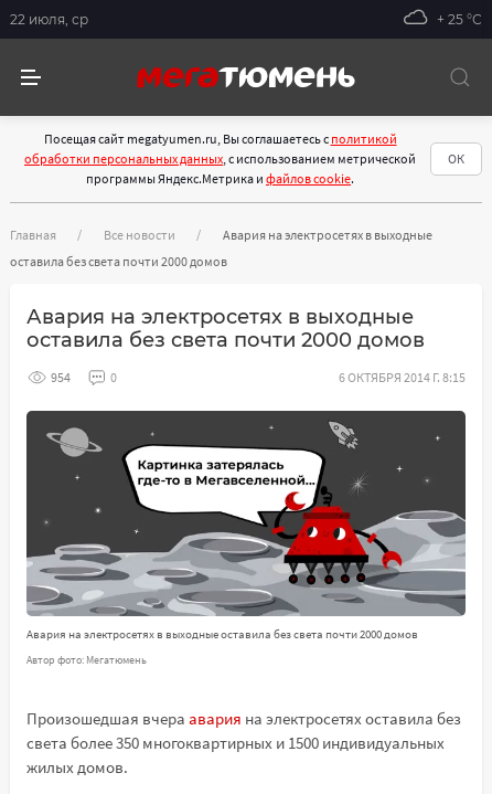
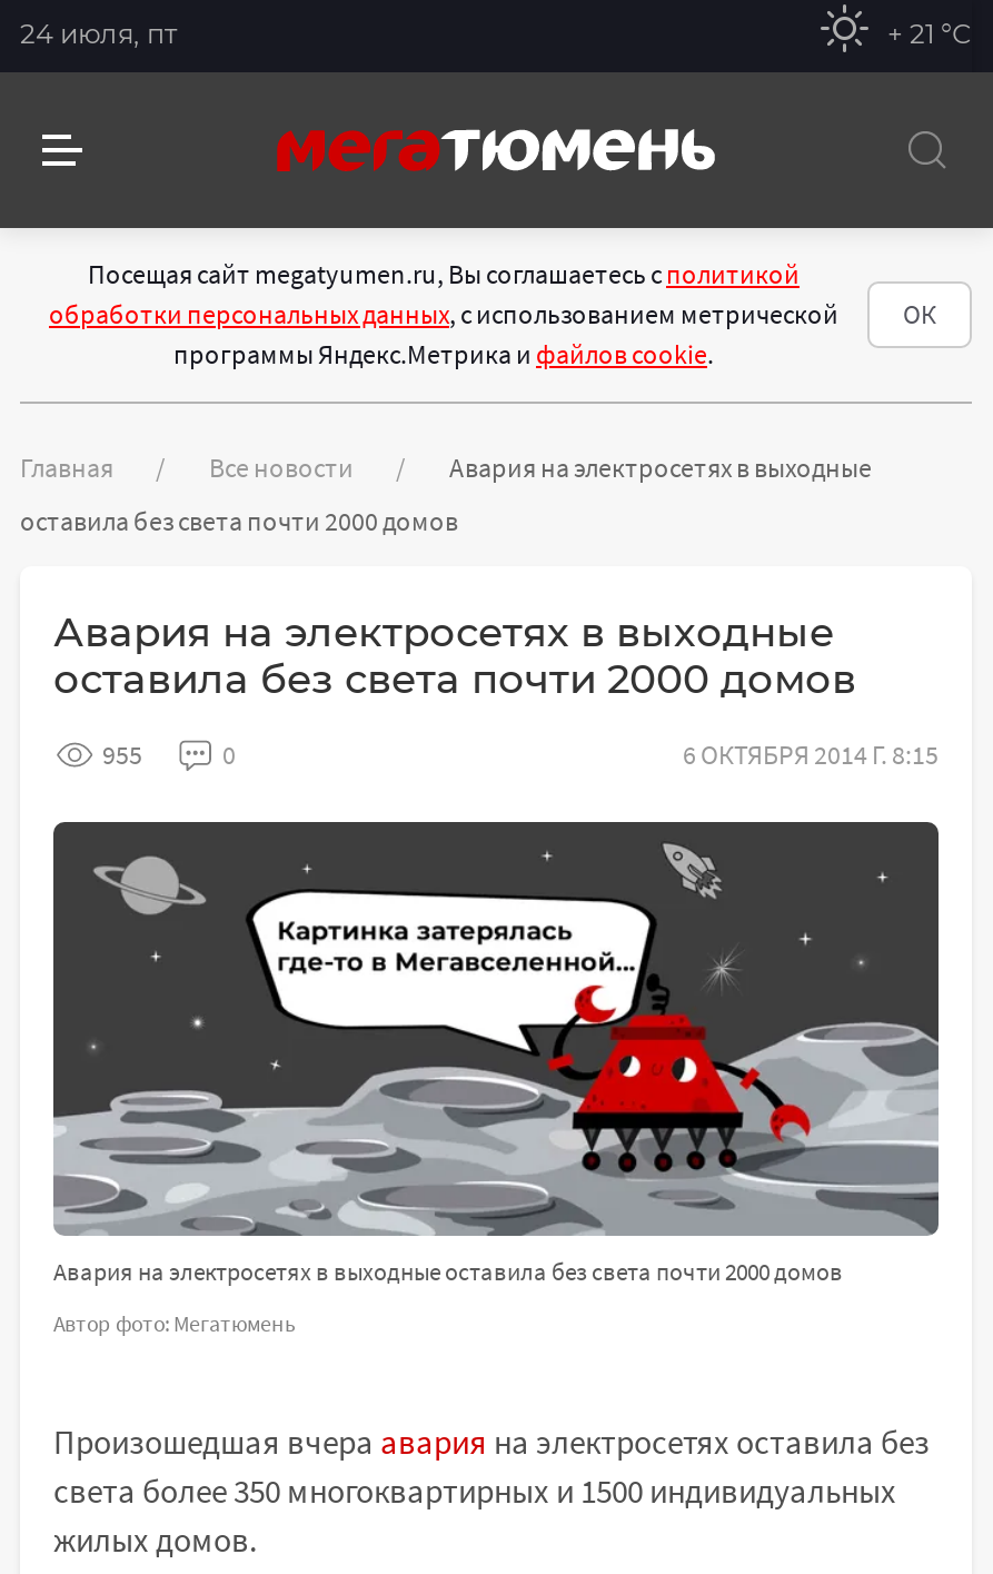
[10,10,88,27] 22 июля, ср -> [20,16,178,49] 24 июля, пт
[437,10,482,27] + 25 °С -> [887,16,972,49] + 21 °С
[51,369,71,385] 954 -> [102,737,142,771] 955

